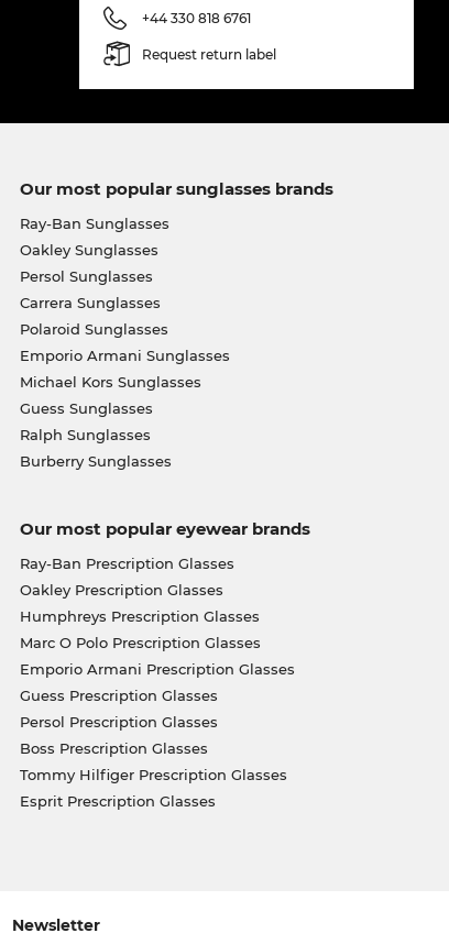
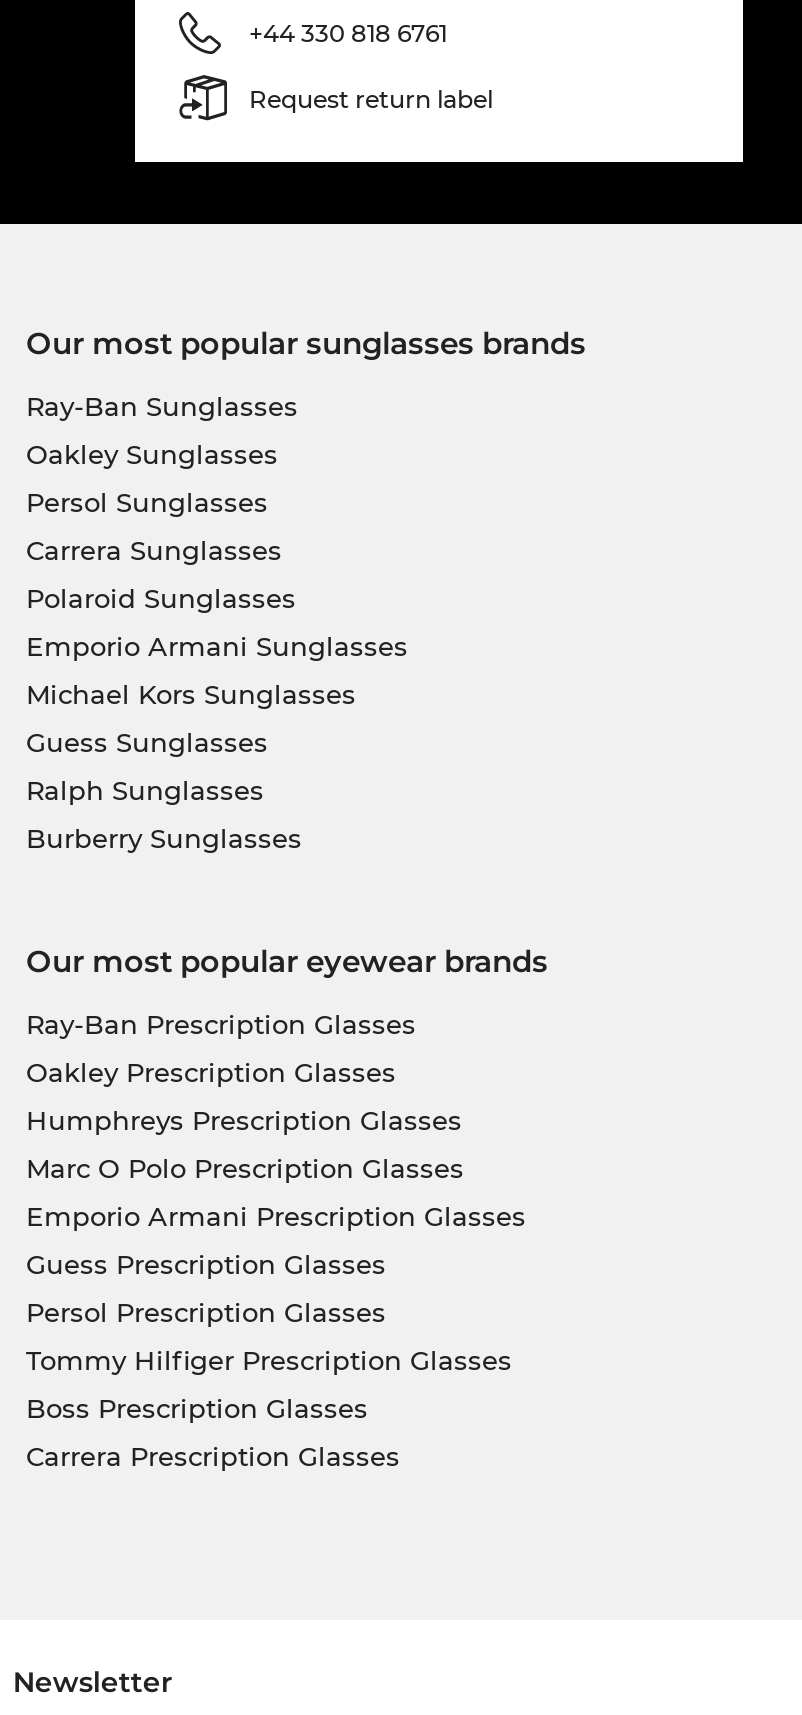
moved [19,739,207,757] -> [26,1392,368,1424]: Boss Prescription Glasses
moved [19,766,287,783] -> [26,1344,512,1376]: Tommy Hilfiger Prescription Glasses
[19,792,215,810] Esprit Prescription Glasses -> [26,1440,400,1472] Carrera Prescription Glasses

